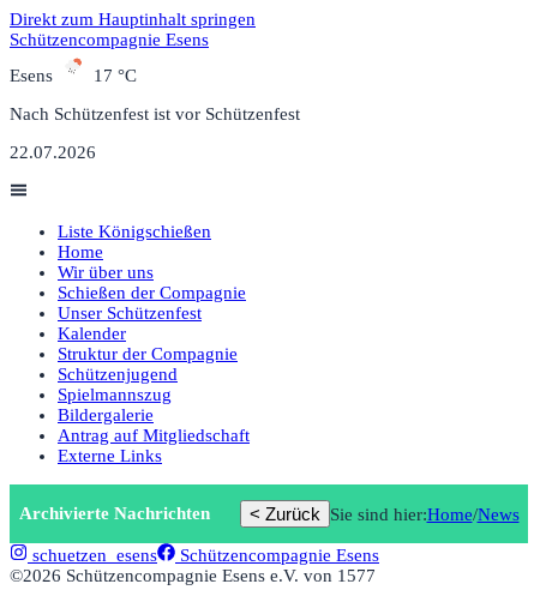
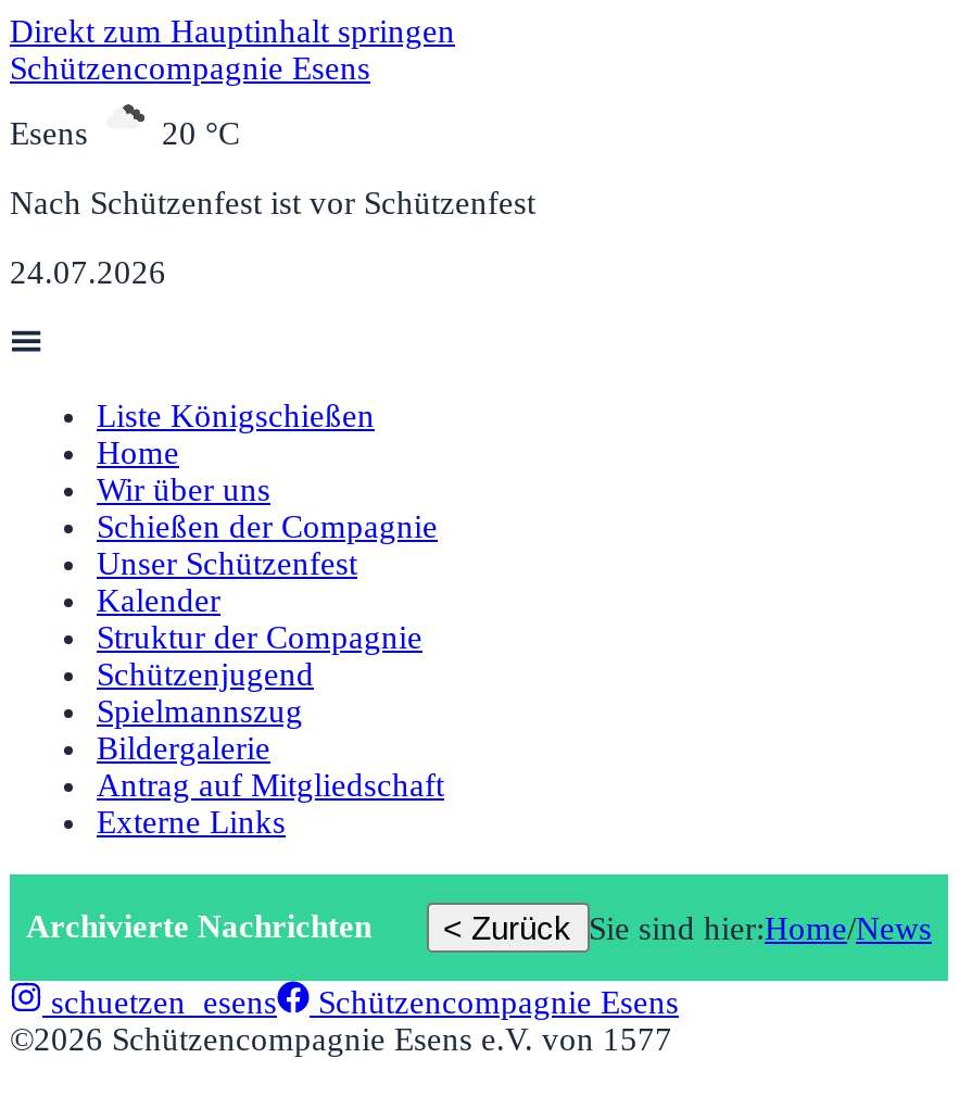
[10,66,137,85] Esens 17 °C -> [10,116,240,151] Esens 20 °C
[10,143,96,162] 22.07.2026 -> [10,255,166,290] 24.07.2026

